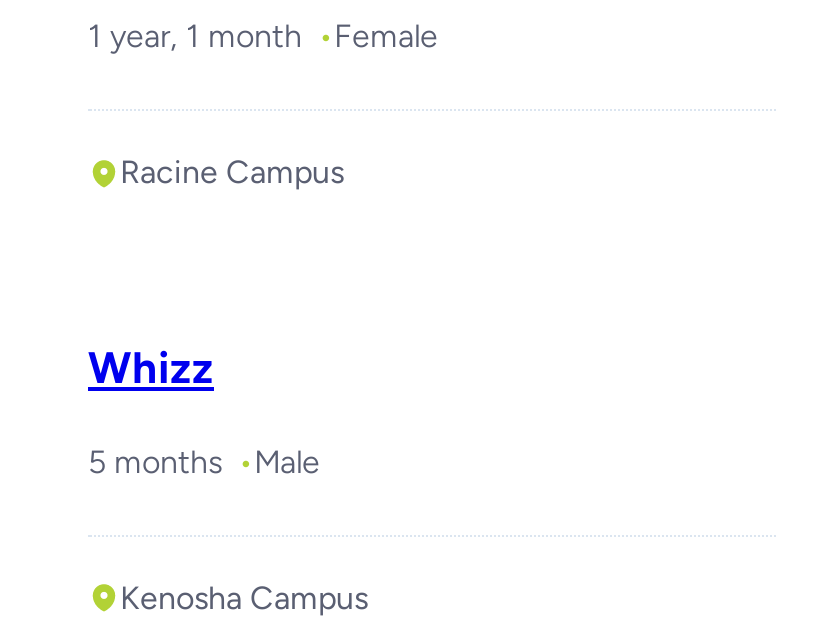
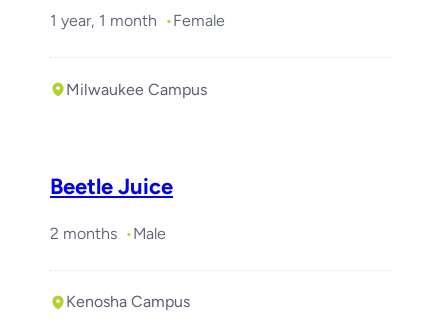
[120,153,344,191] Racine Campus -> [66,80,207,99] Milwaukee Campus
[88,340,214,394] Whizz -> [50,173,173,200] Beetle Juice
[88,442,320,480] 5 months Male -> [50,224,166,243] 2 months Male

